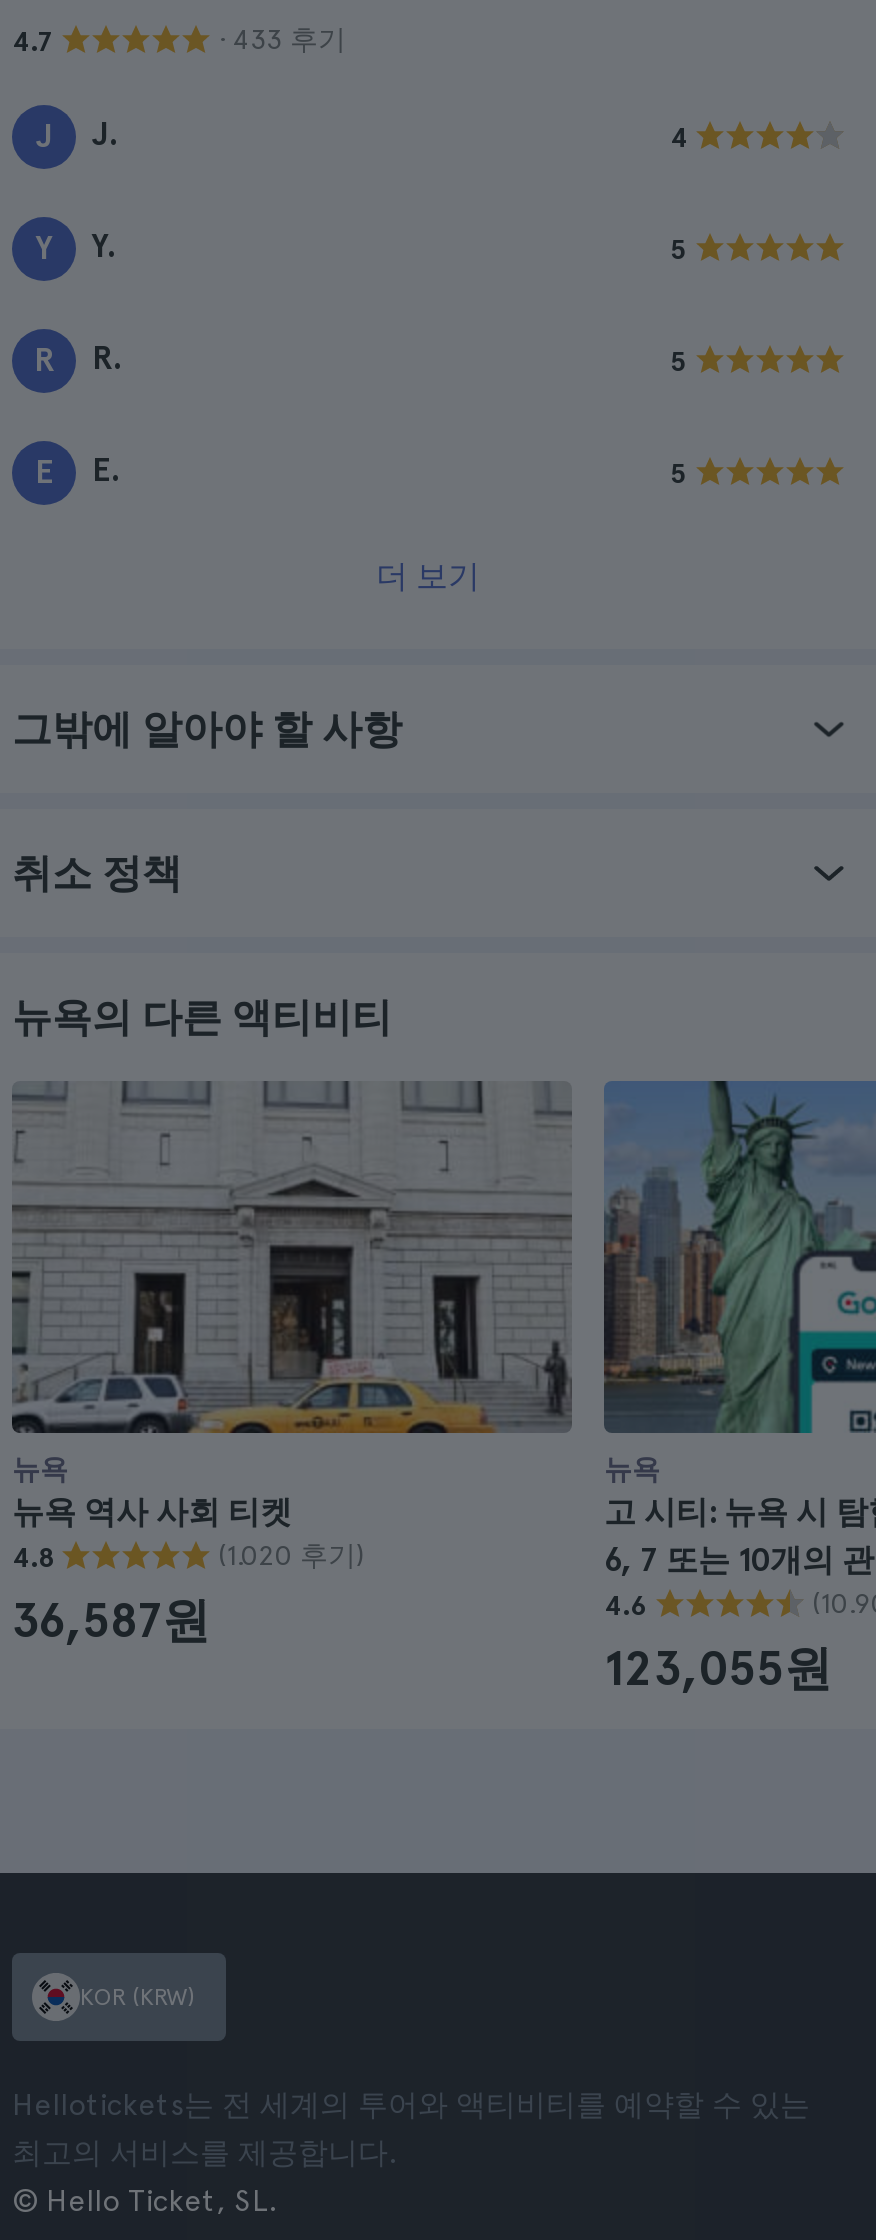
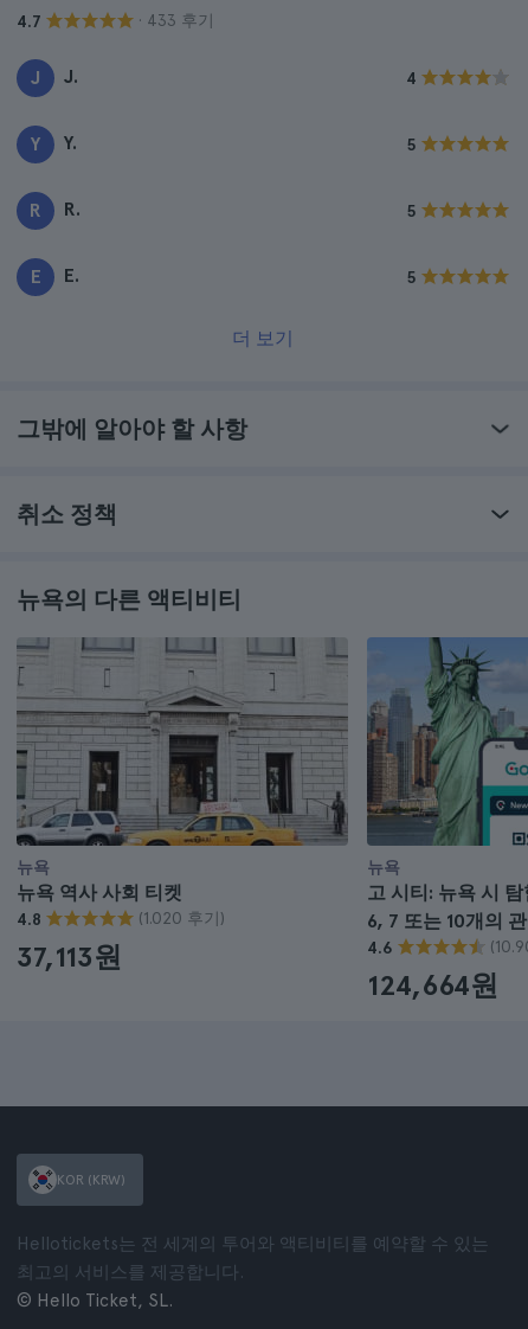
[12,1591,210,1649] 36,587원 -> [17,939,122,974] 37,113원
[604,1639,832,1697] 123,055원 -> [367,968,498,1002] 124,664원

